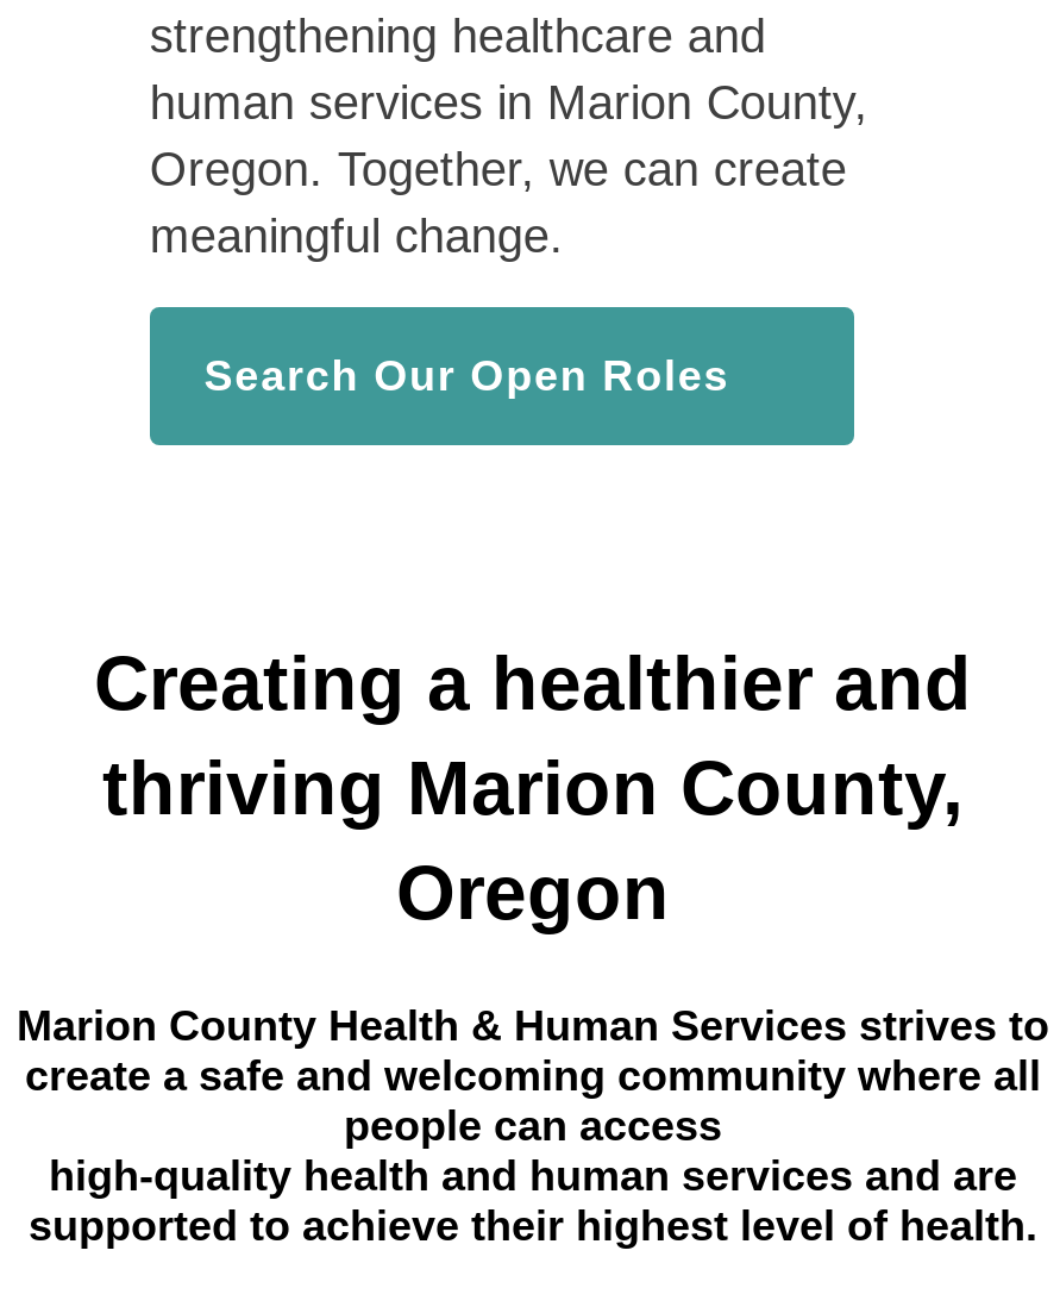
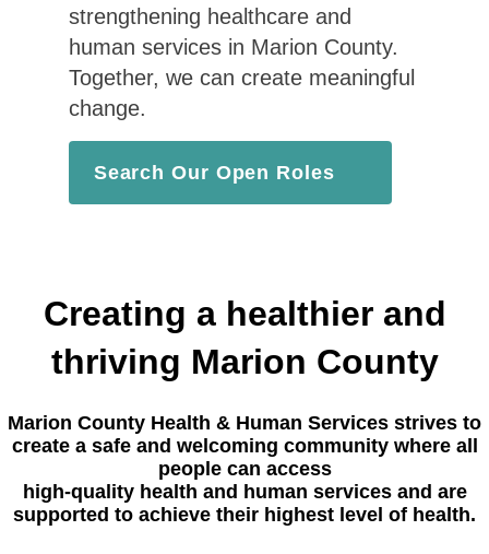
[150,76,868,262] human services in Marion County, | Oregon. Together, we can create | meaningful change. -> [69,35,415,120] human services in Marion County. | Together, we can create meaningful | change.
[102,745,964,936] thriving Marion County, | Oregon -> [51,342,438,381] thriving Marion County

